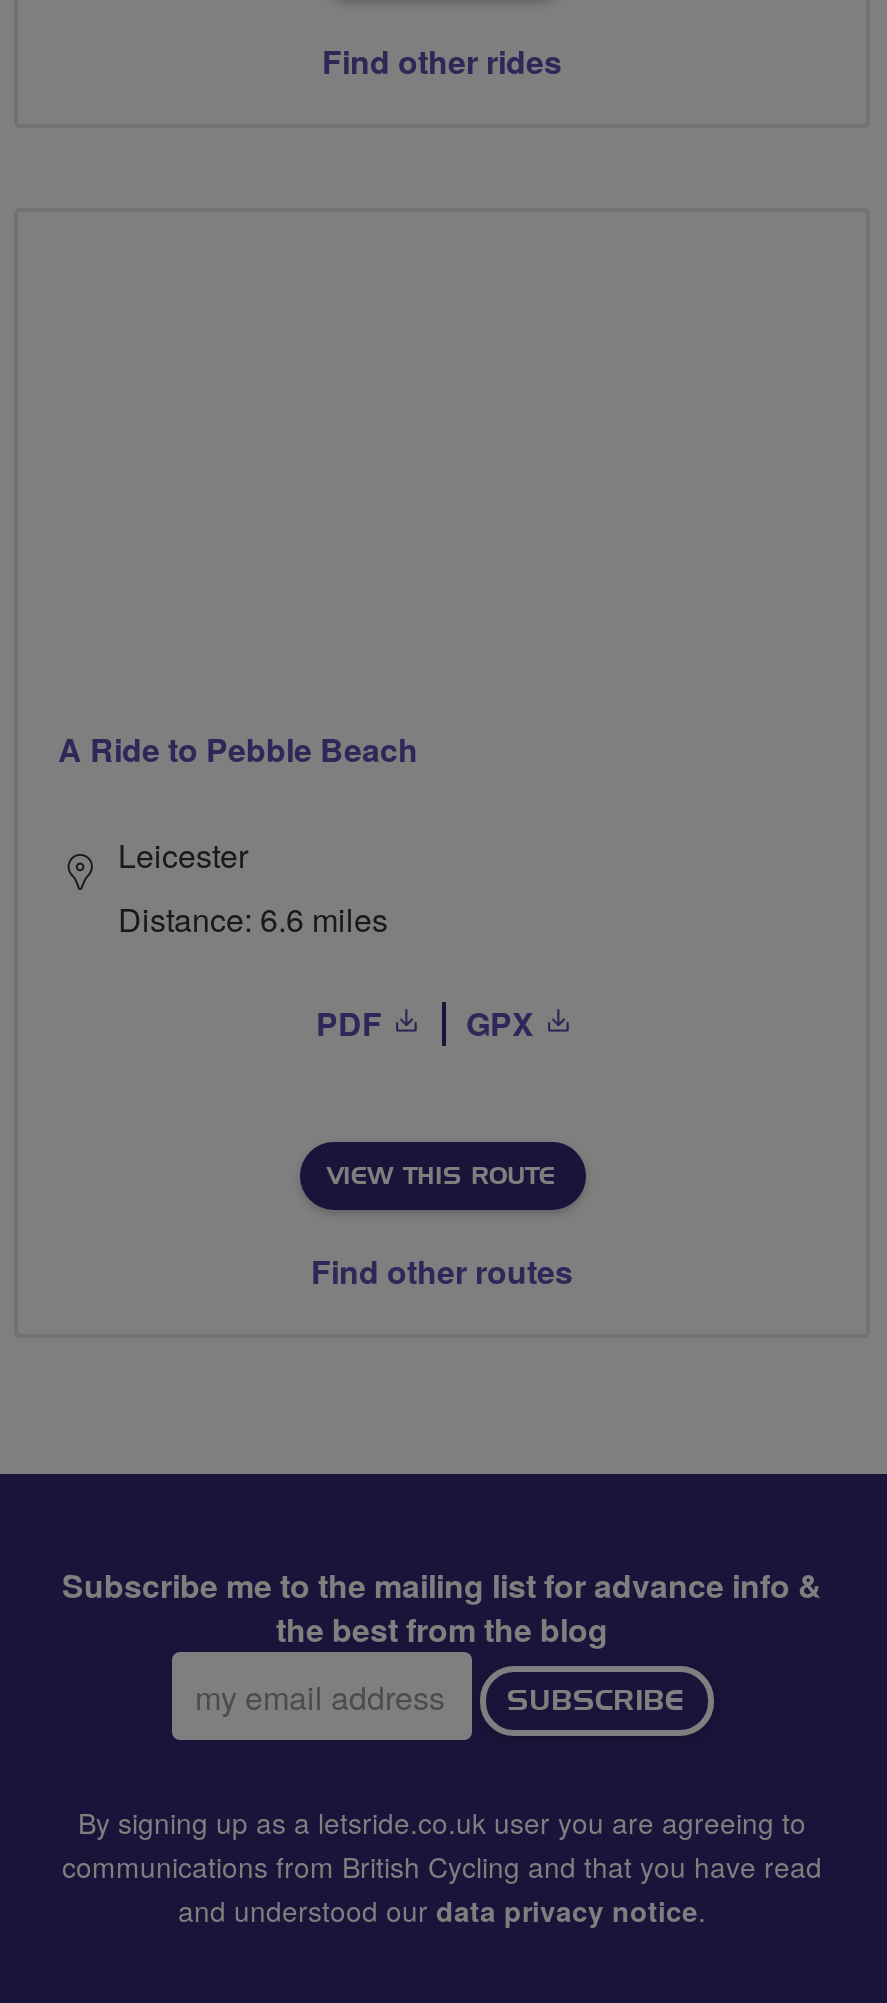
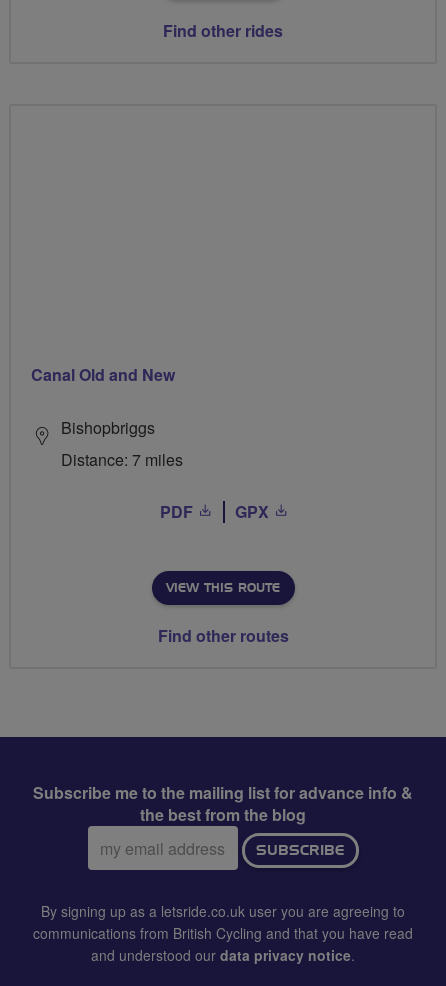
[58,726,418,772] A Ride to Pebble Beach -> [31,363,175,386] Canal Old and New
[118,832,388,942] Leicester | Distance: 6.6 miles -> [61,416,183,471] Bishopbriggs | Distance: 7 miles

